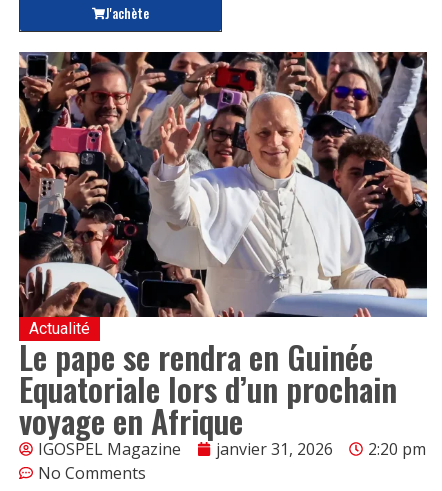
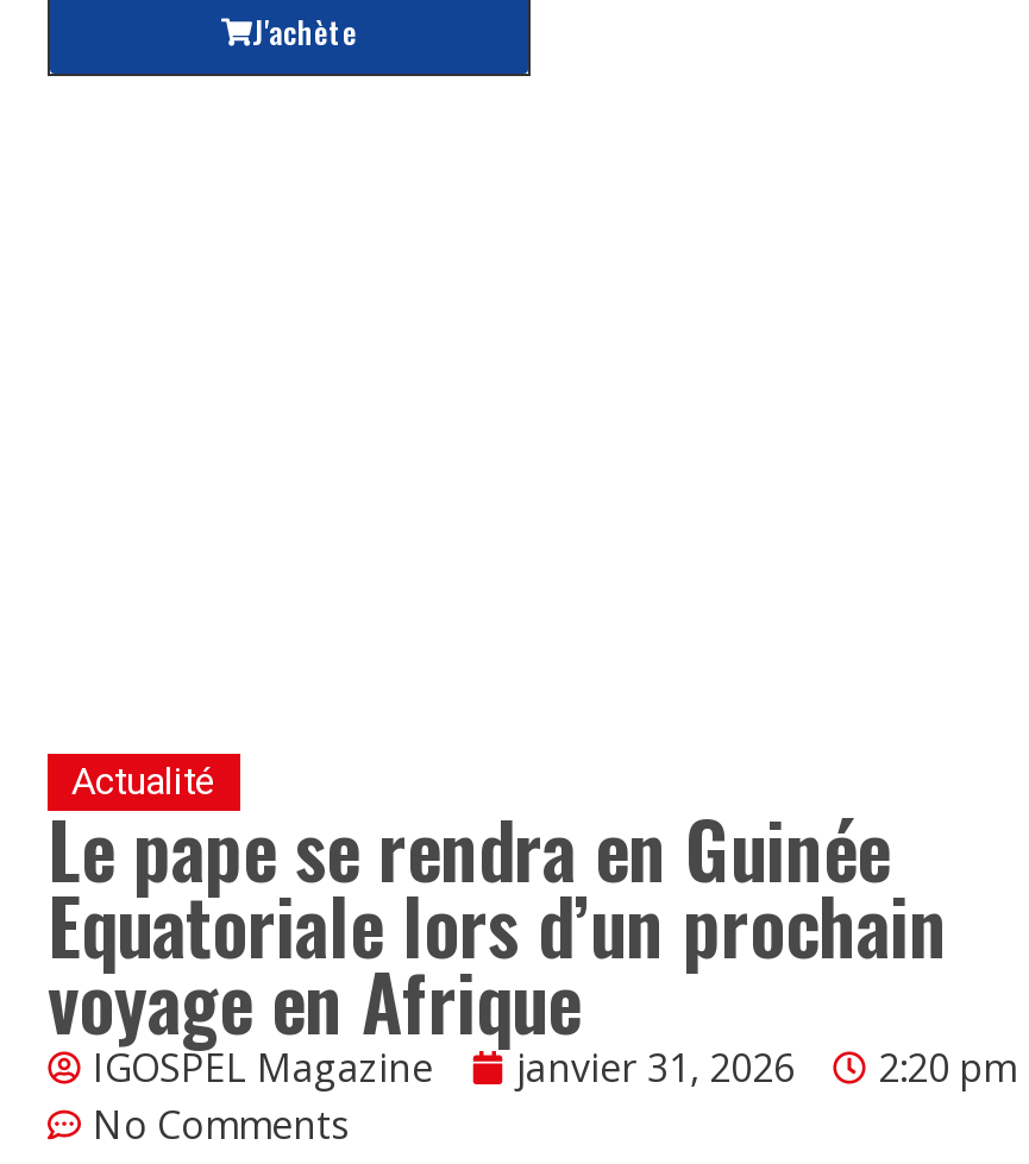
[18,51,428,318] [image] -> none

